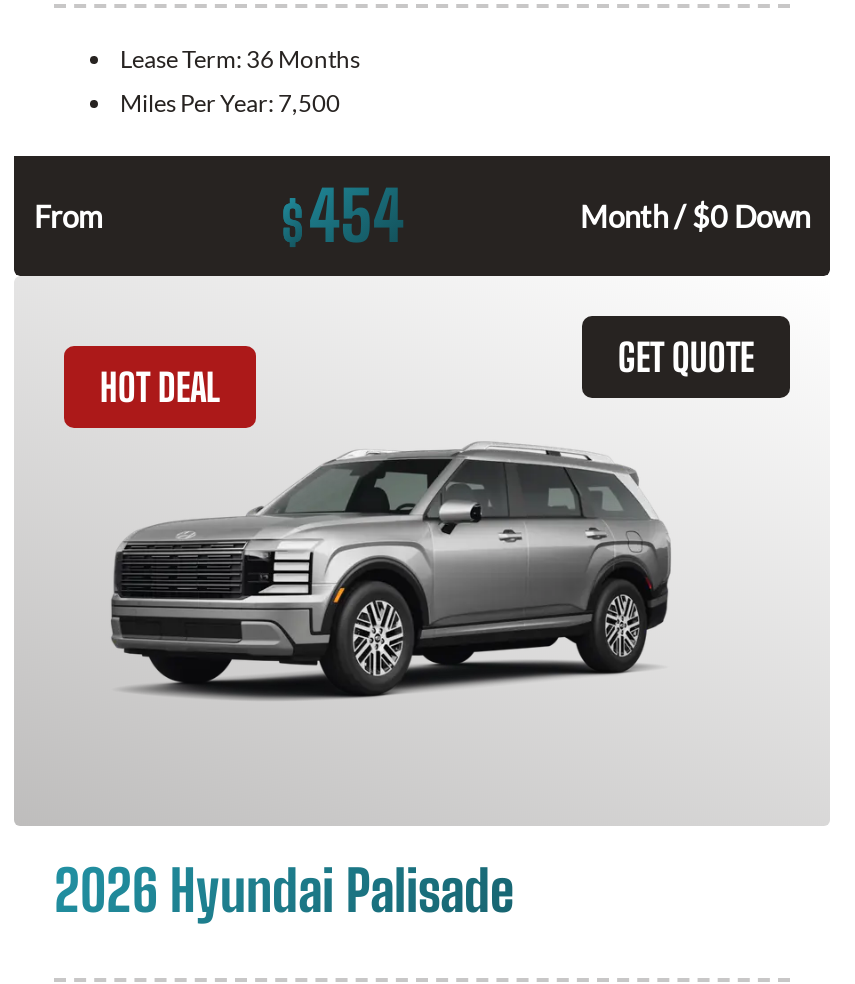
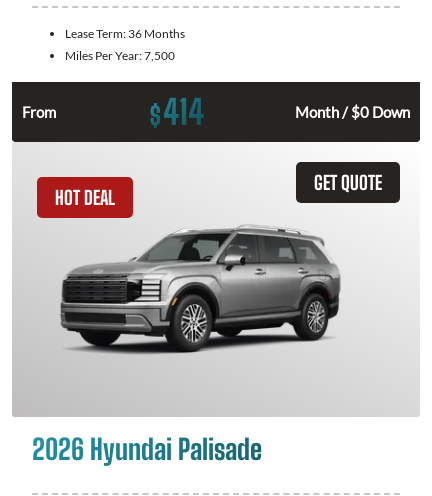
[282,177,404,257] $ 454 -> [149,92,203,132] $ 414

